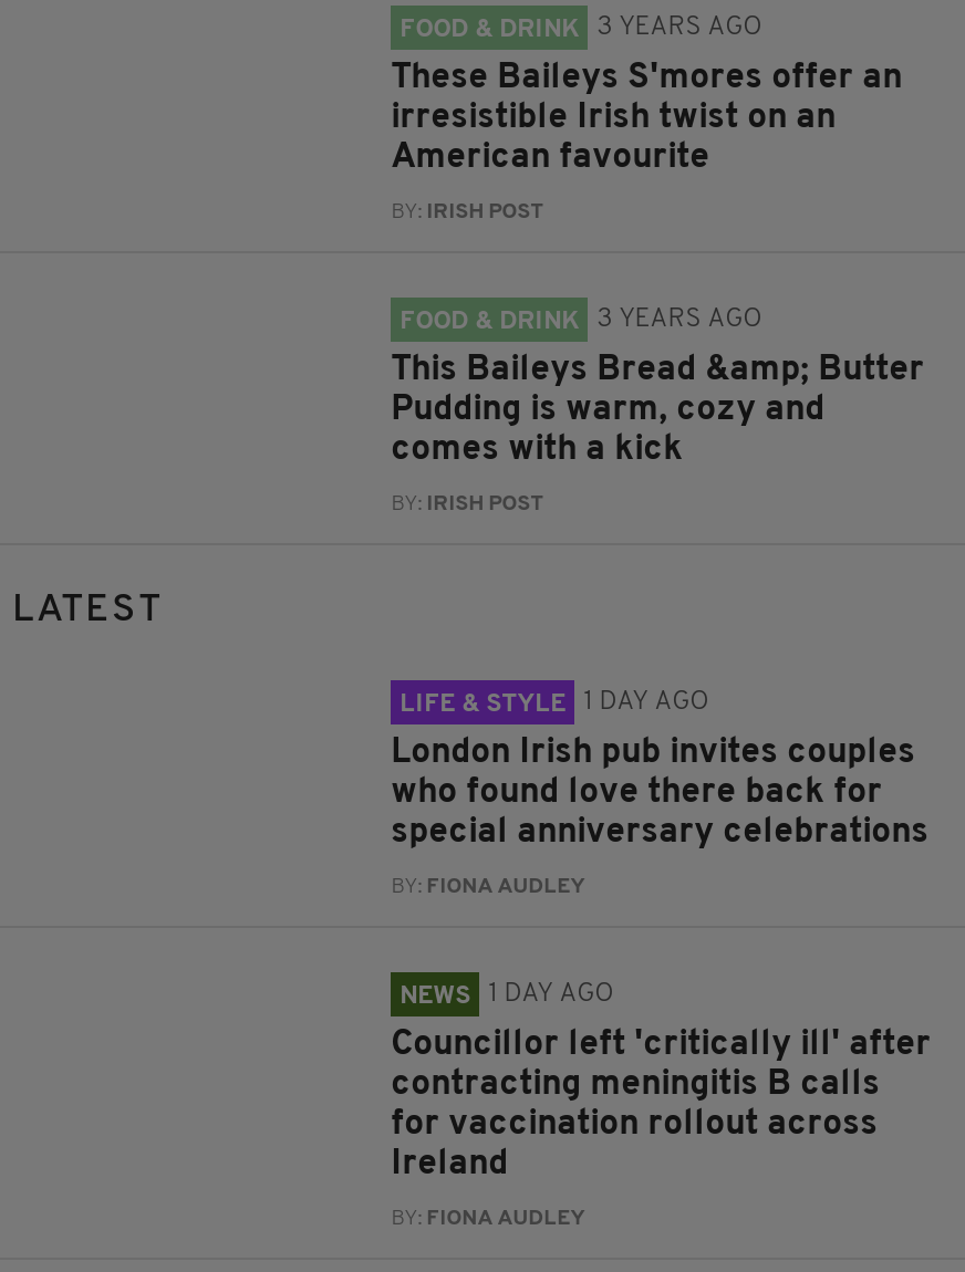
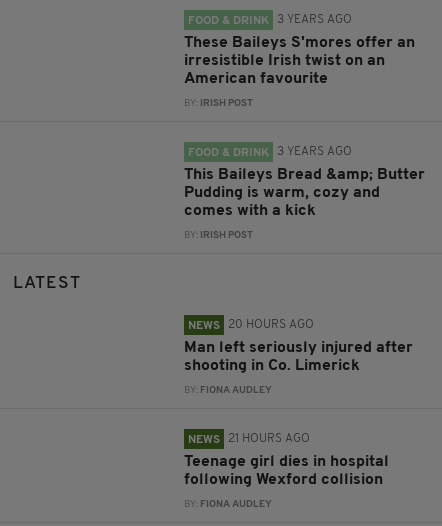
[400,688,710,717] LIFE & STYLE | 1 DAY AGO -> [188,319,314,332] NEWS | 20 HOURS AGO
[391,735,929,850] London Irish pub invites couples | who found love there back for | special anniversary celebrations -> [184,340,413,374] Man left seriously injured after | shooting in Co. Limerick
[400,980,614,1009] NEWS 1 DAY AGO -> [188,433,310,446] NEWS 21 HOURS AGO
[391,1027,931,1182] Councillor left 'critically ill' after | contracting meningitis B calls | for vaccination rollout across | Ireland -> [184,454,389,488] Teenage girl dies in hospital | following Wexford collision

